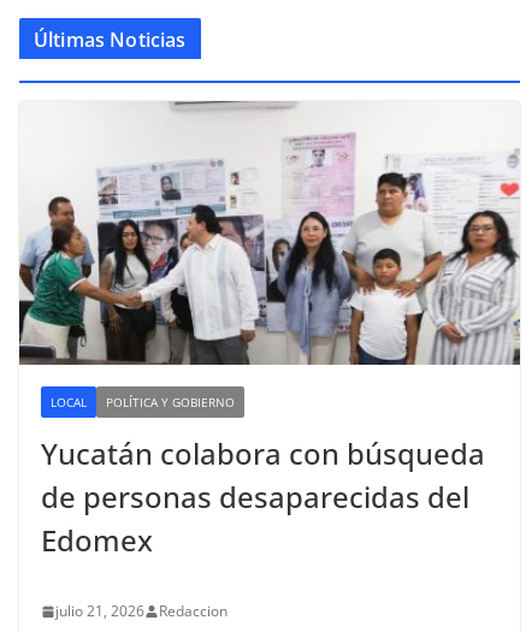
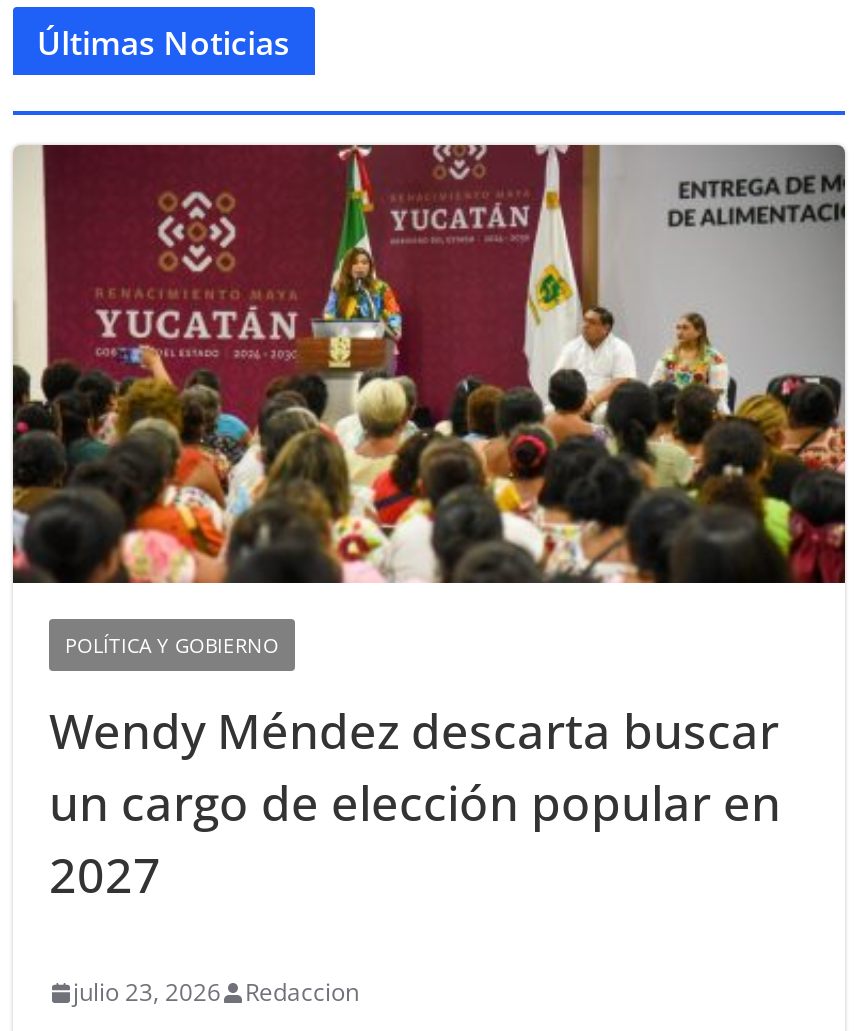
[18,100,521,366] [image] -> [11,143,847,585] [image]
[51,394,87,410] LOCAL -> none
[41,433,485,560] Yucatán colabora con búsqueda | de personas desaparecidas del | Edomex -> [49,697,781,907] Wendy Méndez descarta buscar | un cargo de elección popular en | 2027
[55,601,227,621] julio 21, 2026 Redaccion -> [73,975,359,1009] julio 23, 2026 Redaccion

